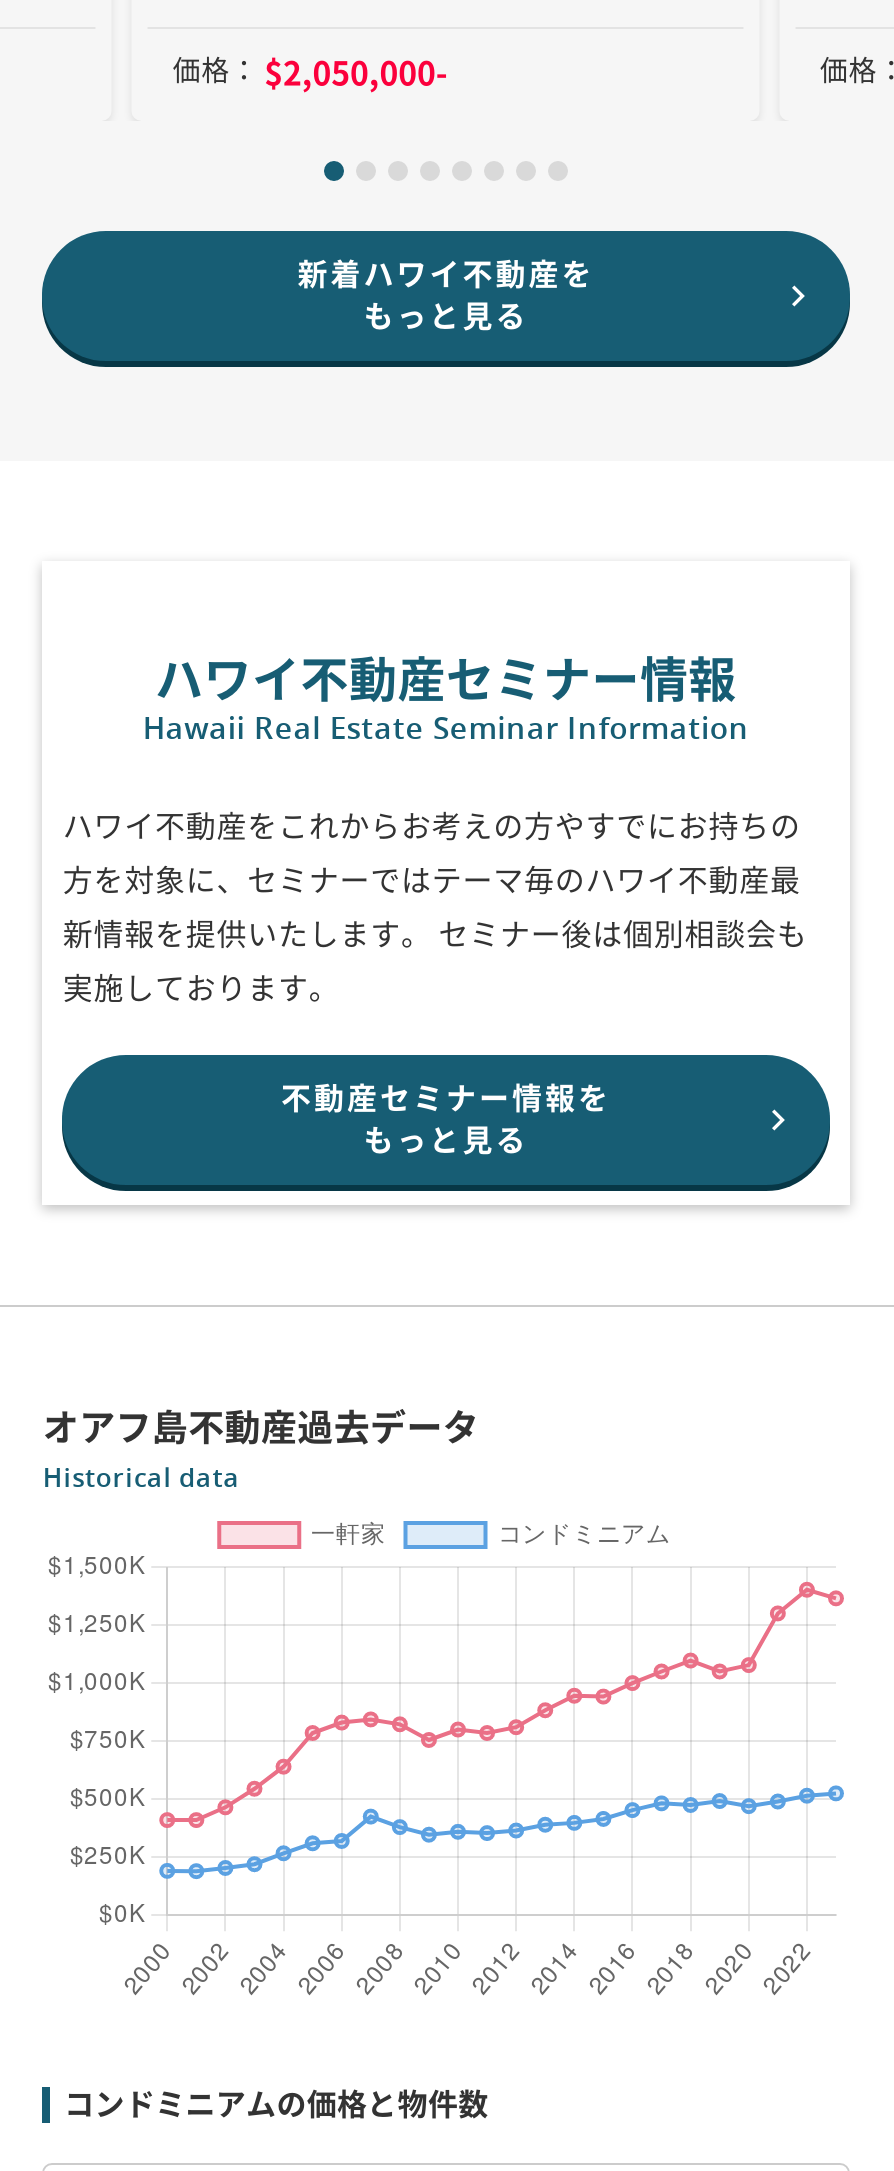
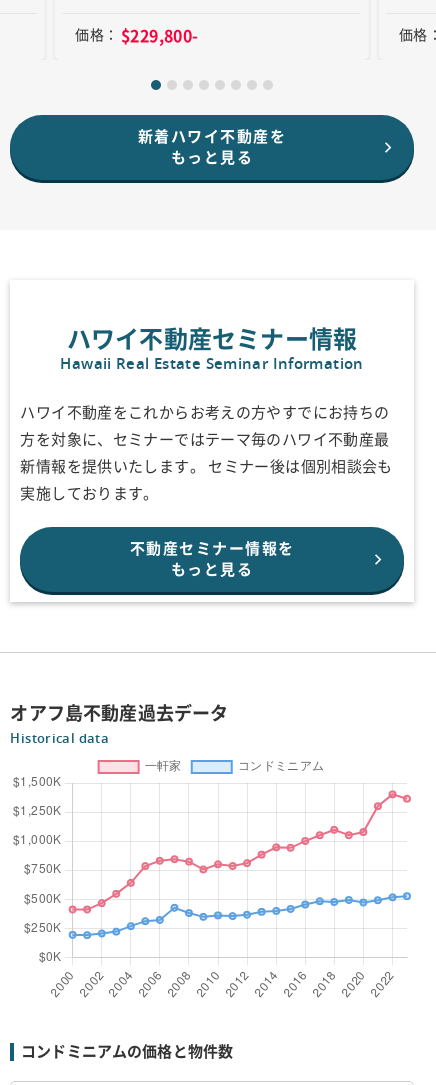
[172,56,448,88] 価格 $2,050,000- -> [75,28,198,44] 価格 $229,800-

